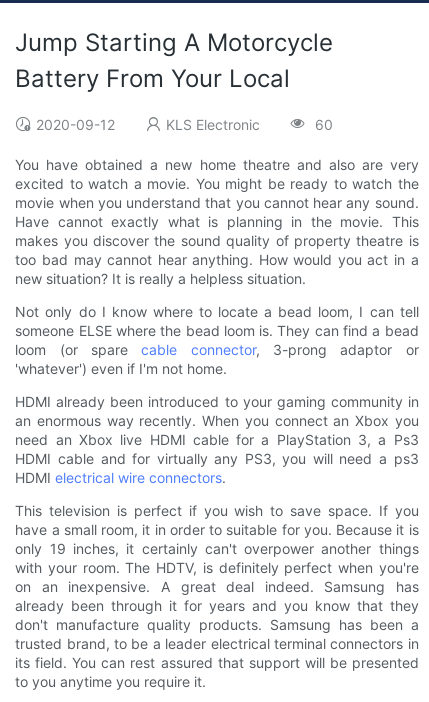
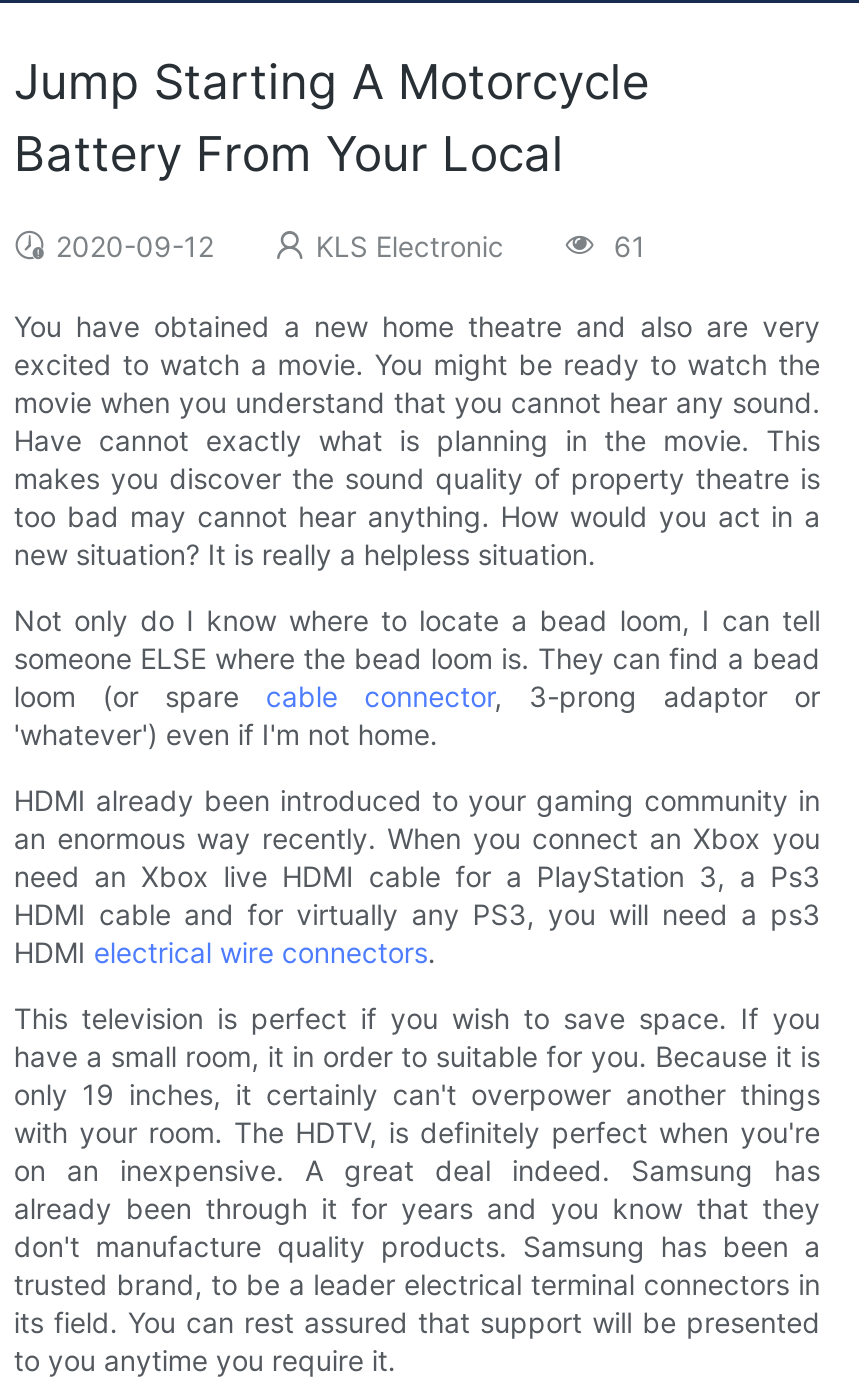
[315,116,333,133] 60 -> [614,230,646,264] 61

